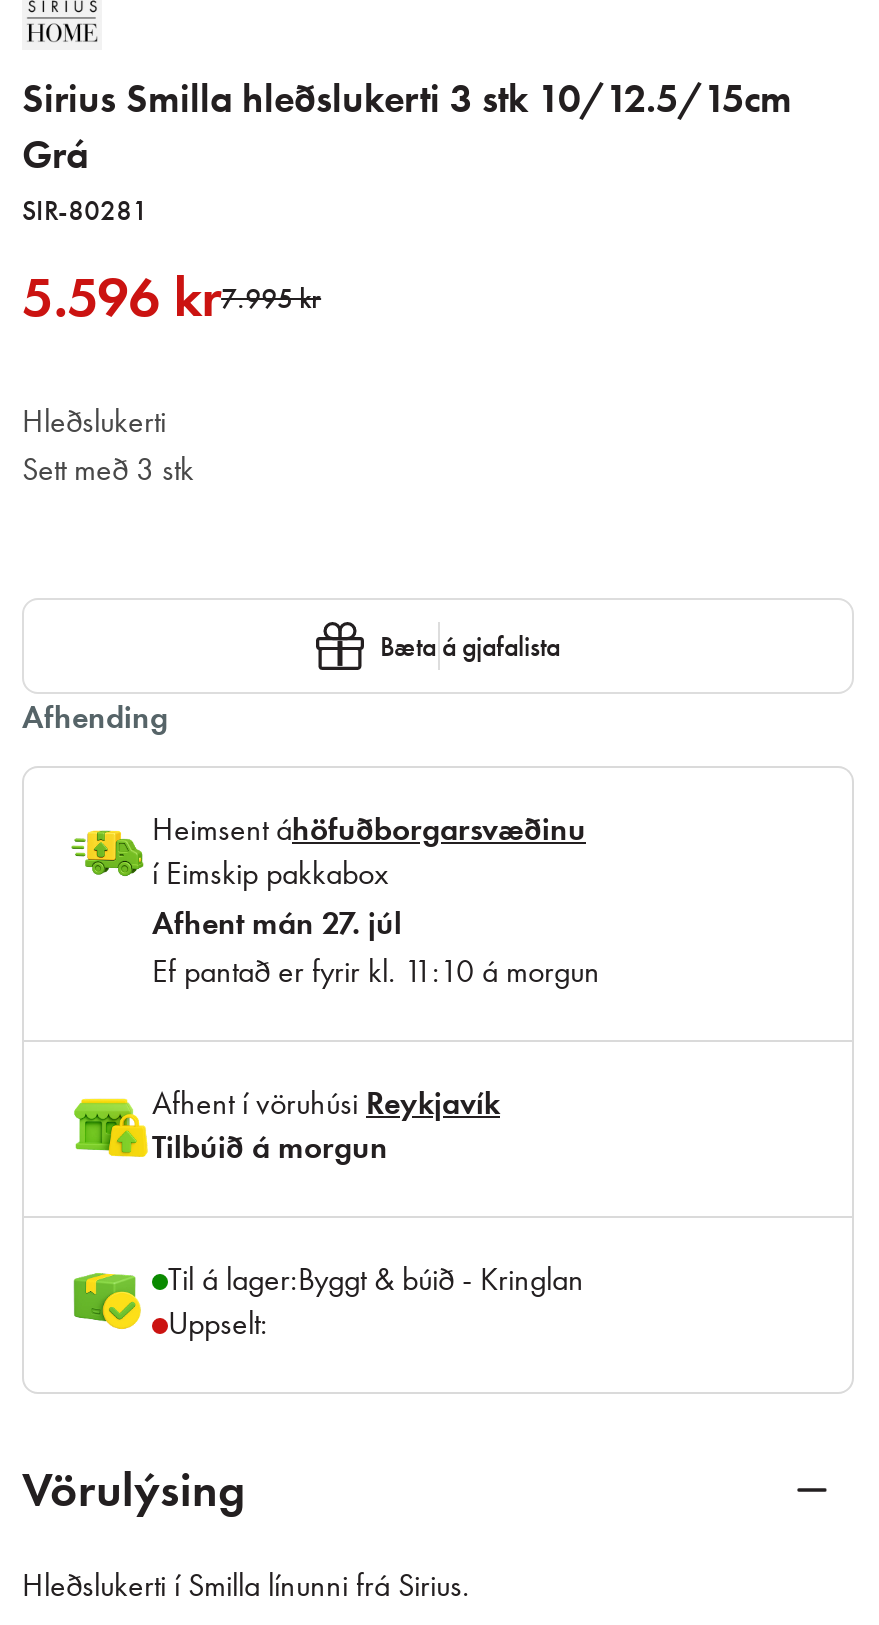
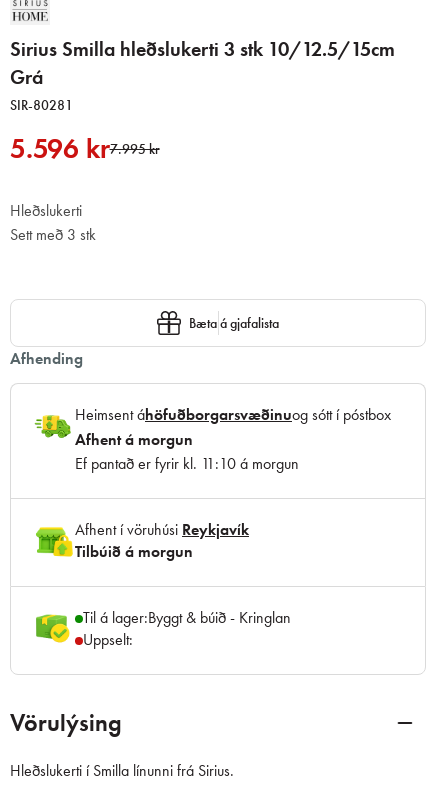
[152,808,586,944] Heimsent áhöfuðborgarsvæðinu | í Eimskip pakkabox | Afhent mán 27. júl -> [75,404,391,450] Heimsent áhöfuðborgarsvæðinuog sótt í póstbox | Afhent á morgun

